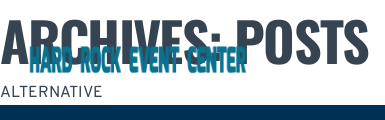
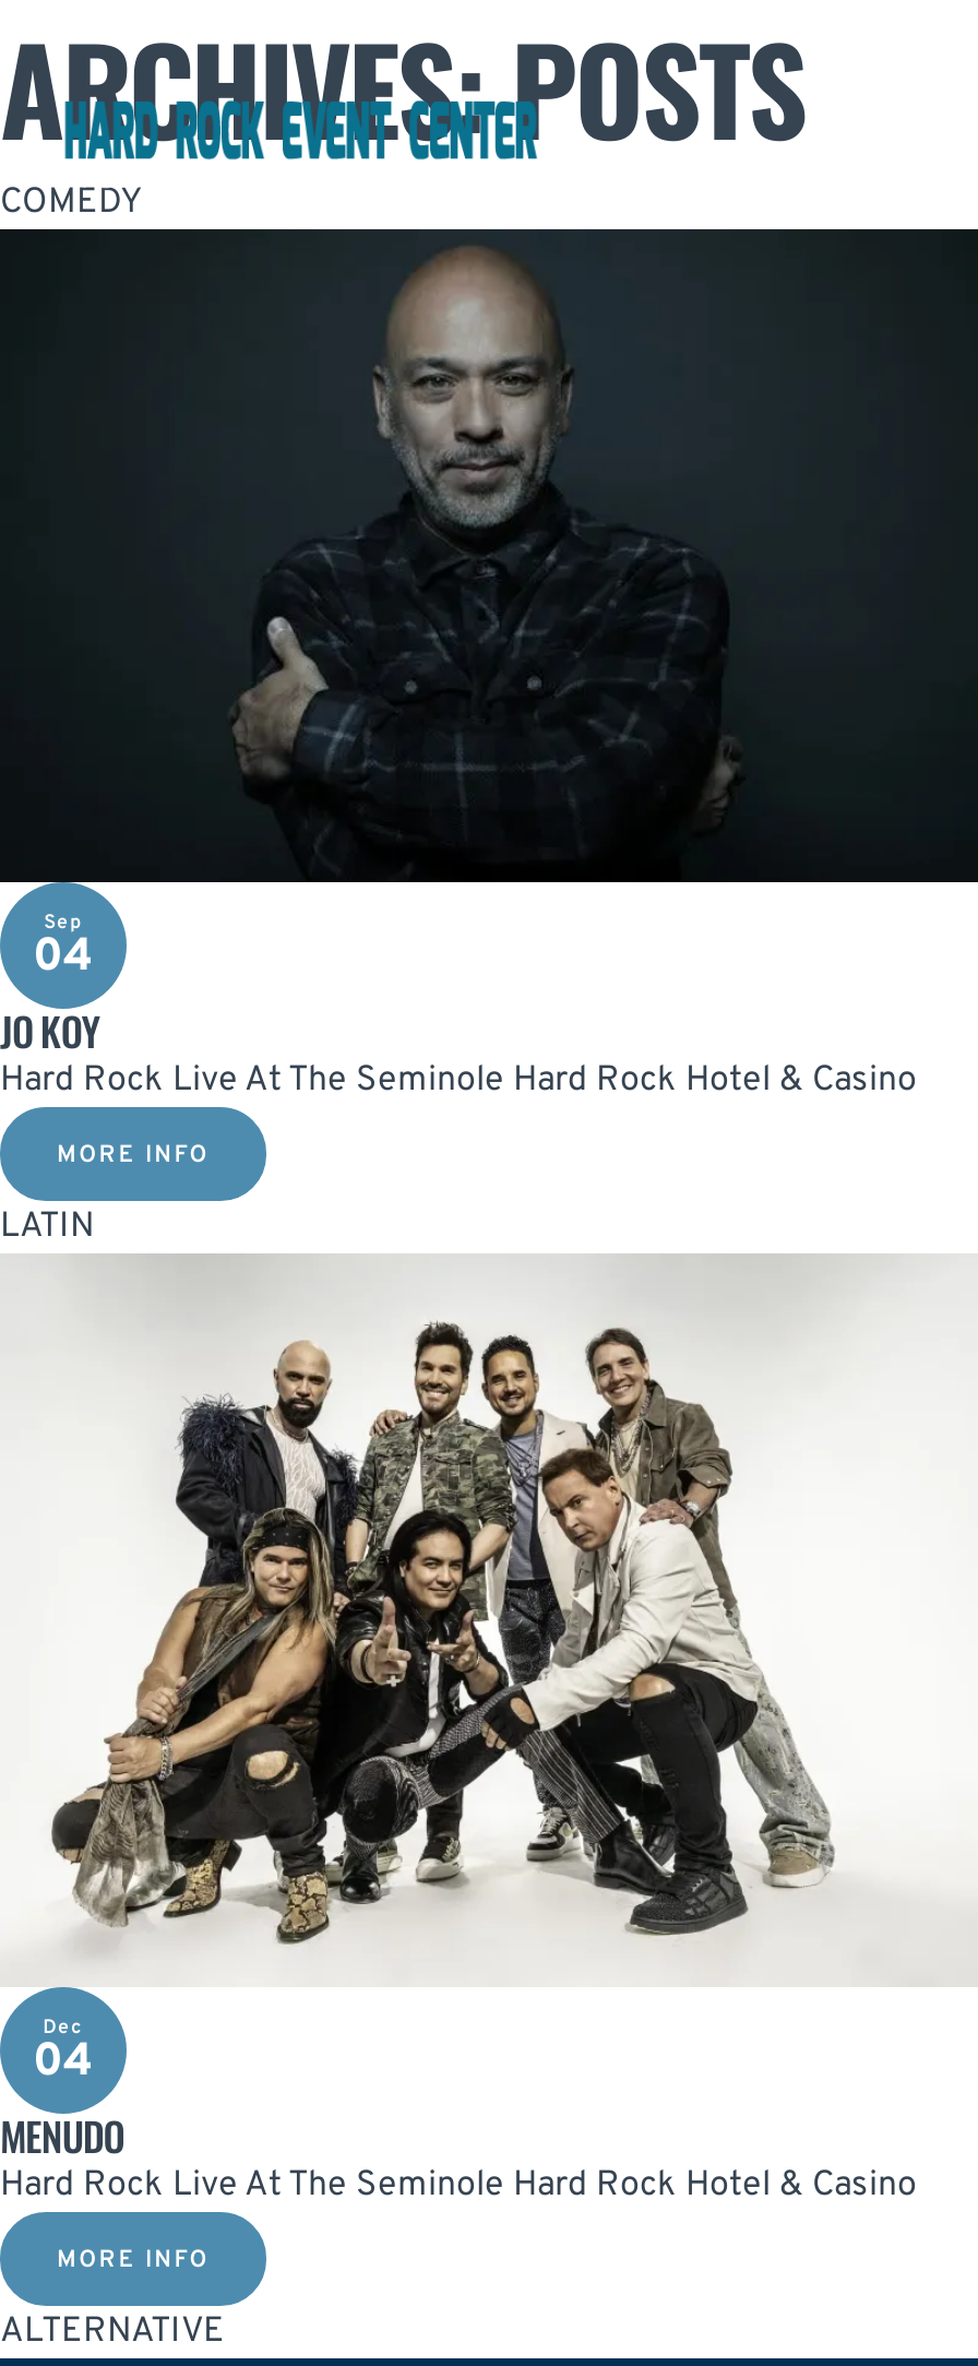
none -> [0,181,142,225] COMEDY
none -> [0,227,971,1249] [image] | Sep | 04 | JO KOY | Hard Rock Live At The Seminole Hard Rock Hotel & Casino | MORE INFO | LATIN
none -> [0,1253,971,2275] [image] | Dec | 04 | MENUDO | Hard Rock Live At The Seminole Hard Rock Hotel & Casino | MORE INFO

